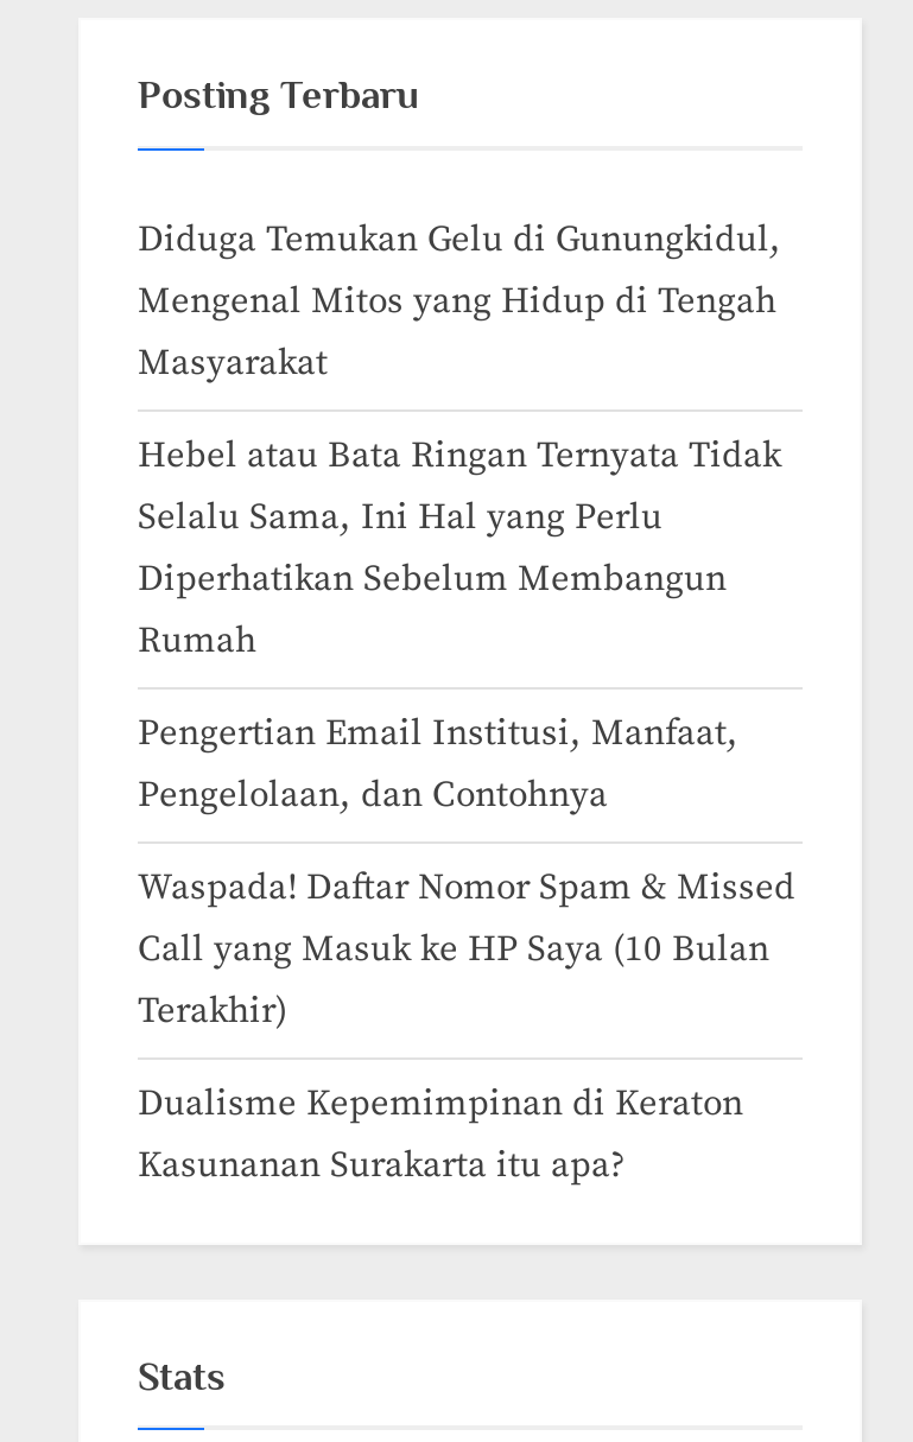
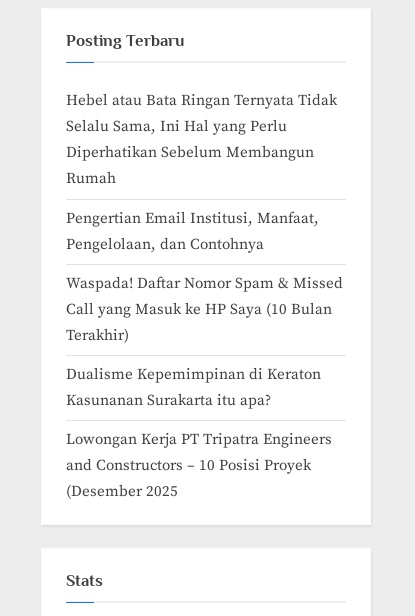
[138,216,781,384] Diduga Temukan Gelu di Gunungkidul, | Mengenal Mitos yang Hidup di Tengah | Masyarakat -> none
moved [138,432,795,1188] -> [66,91,343,410]: Hebel atau Bata Ringan Ternyata Tidak | Selalu Sama, Ini Hal yang Perlu | Diperhatikan Sebelum Membangun | ... | Dualisme Kepemimpinan di Keraton | Kasunanan Surakarta itu apa?
none -> [66,430,332,501] Lowongan Kerja PT Tripatra Engineers | and Constructors – 10 Posisi Proyek | (Desember 2025

